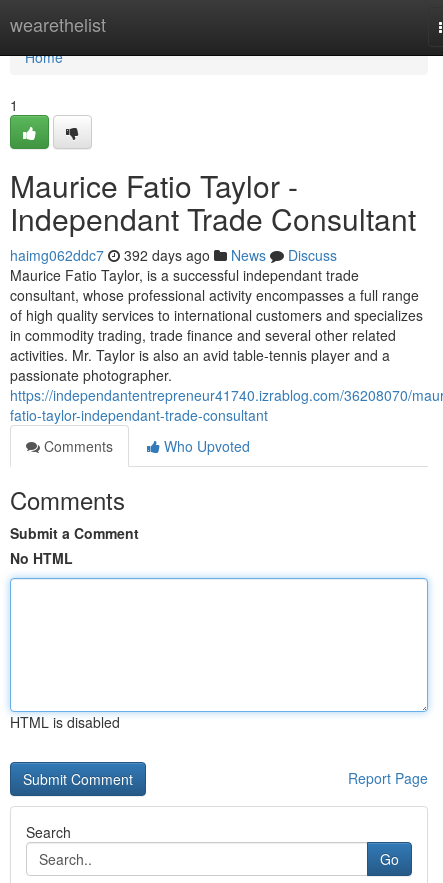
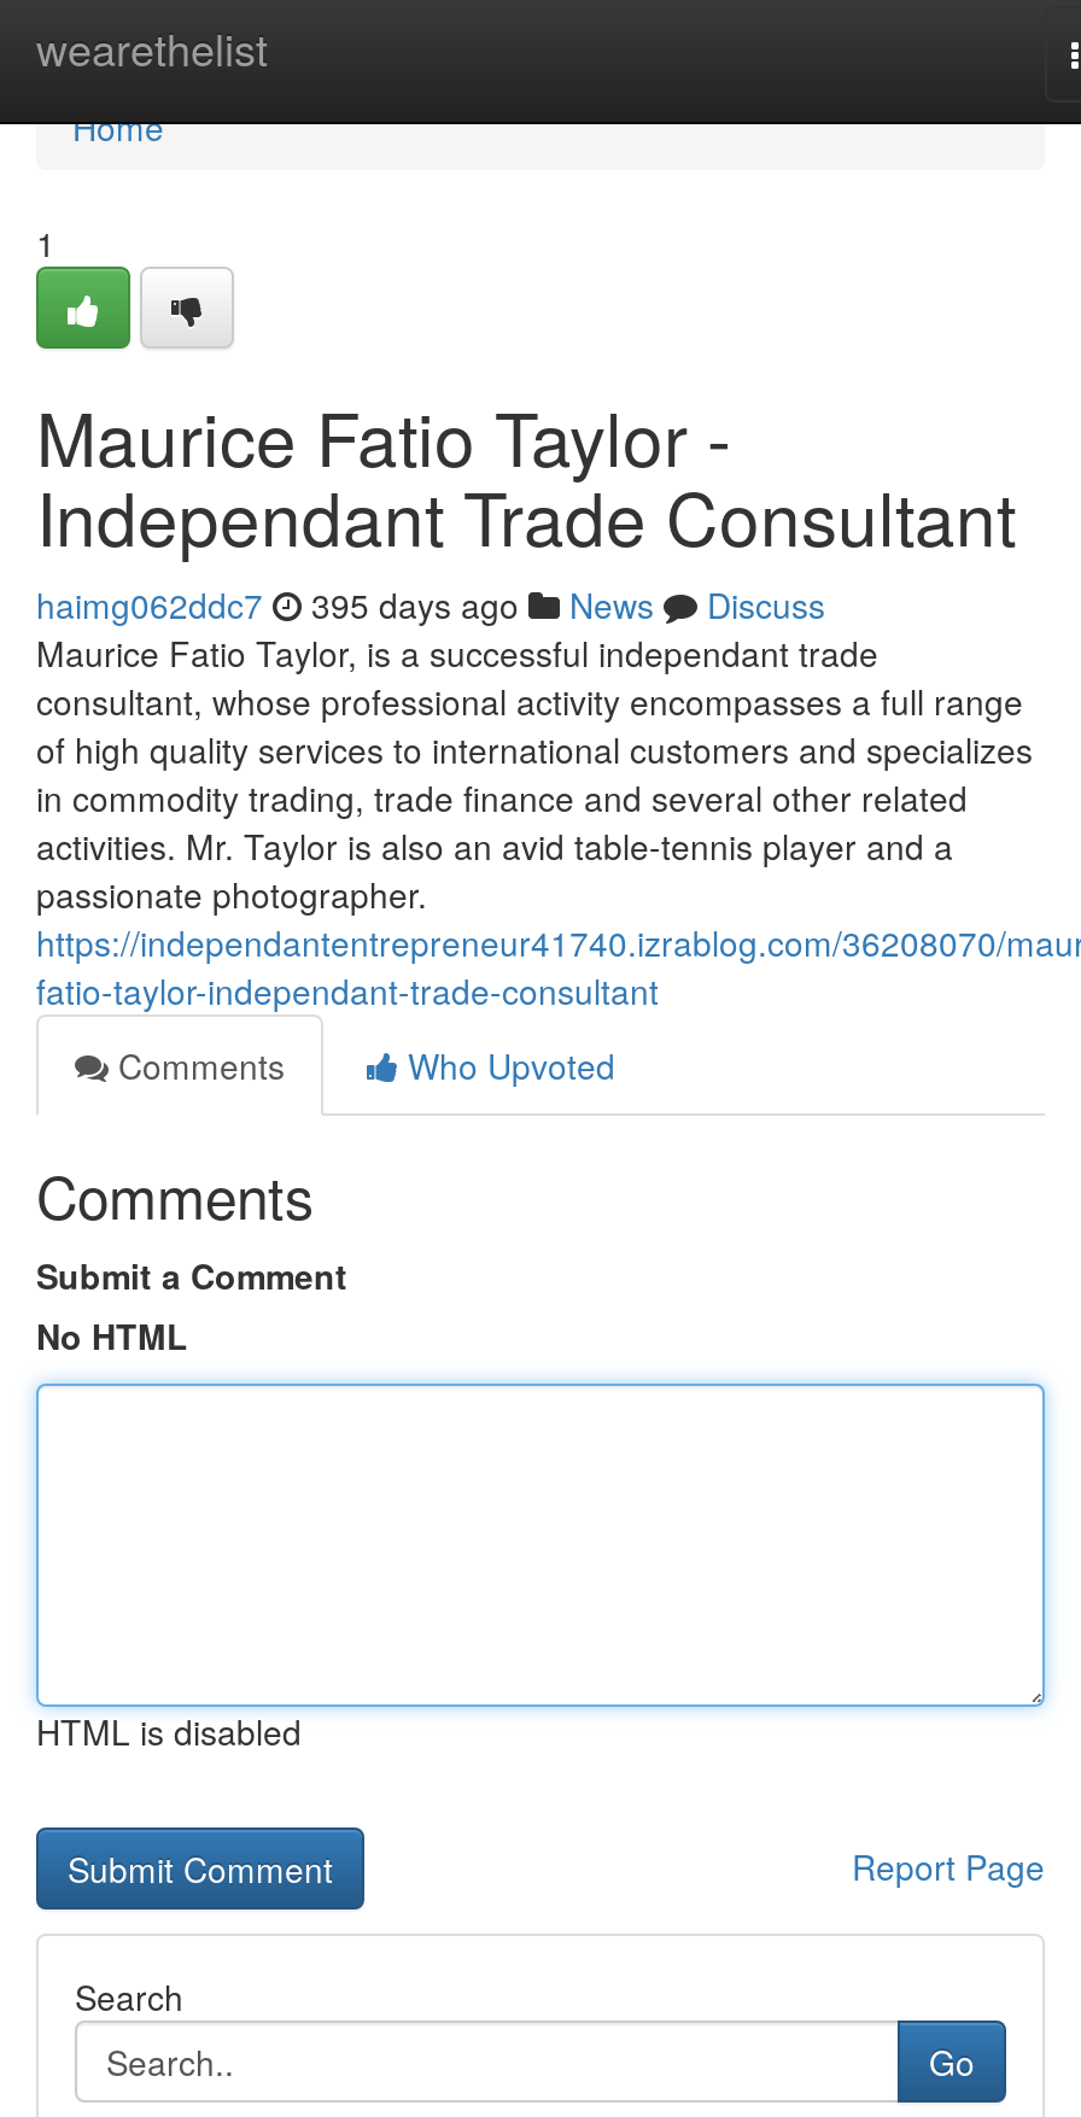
[10,245,337,265] haimg062ddc7 392 days ago News Discuss -> [36,580,825,628] haimg062ddc7 395 days ago News Discuss

